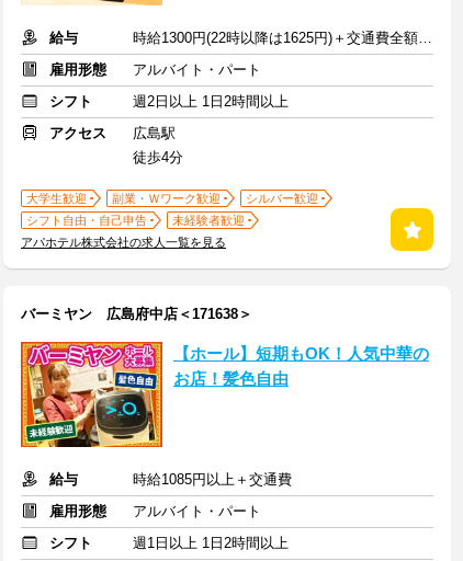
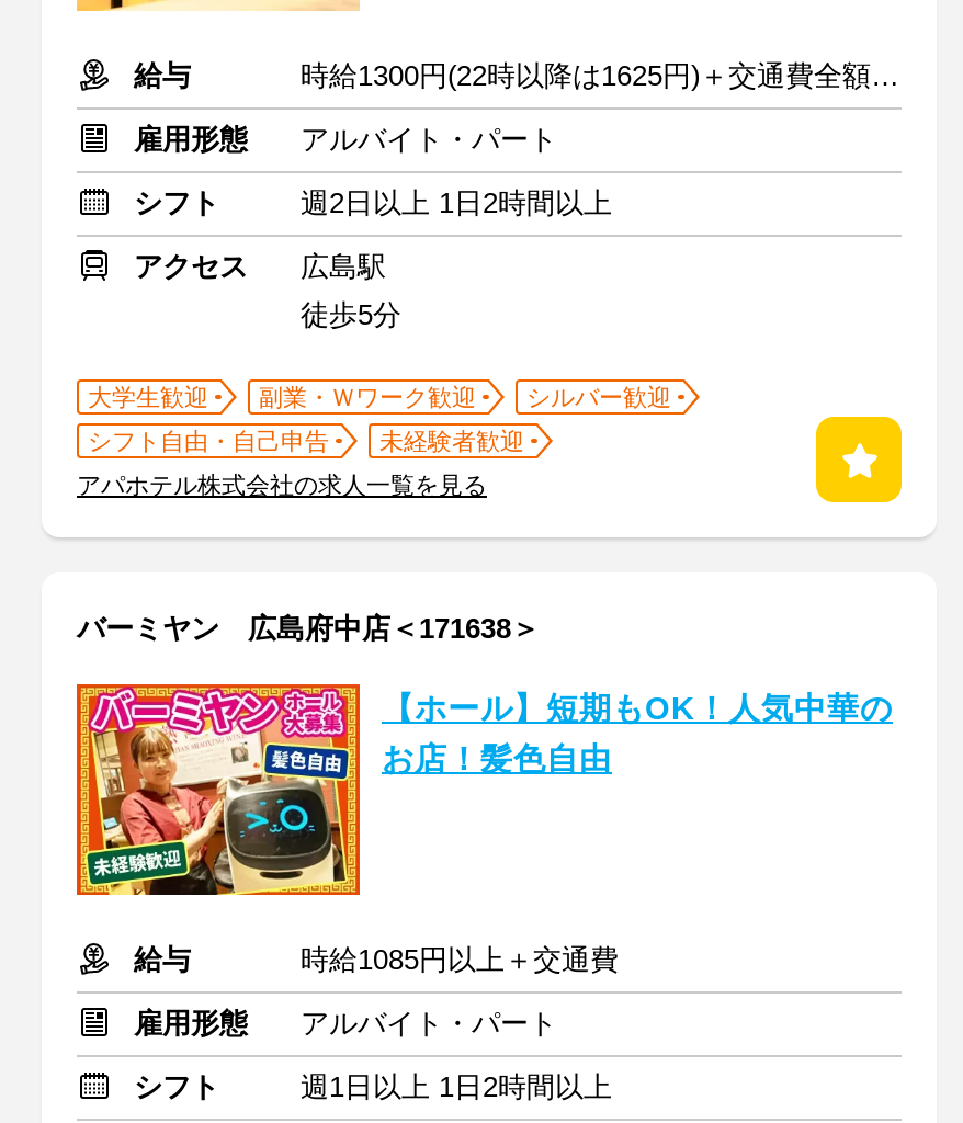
[133,149,183,165] 徒歩4分 -> [301,298,401,331] 徒歩5分

